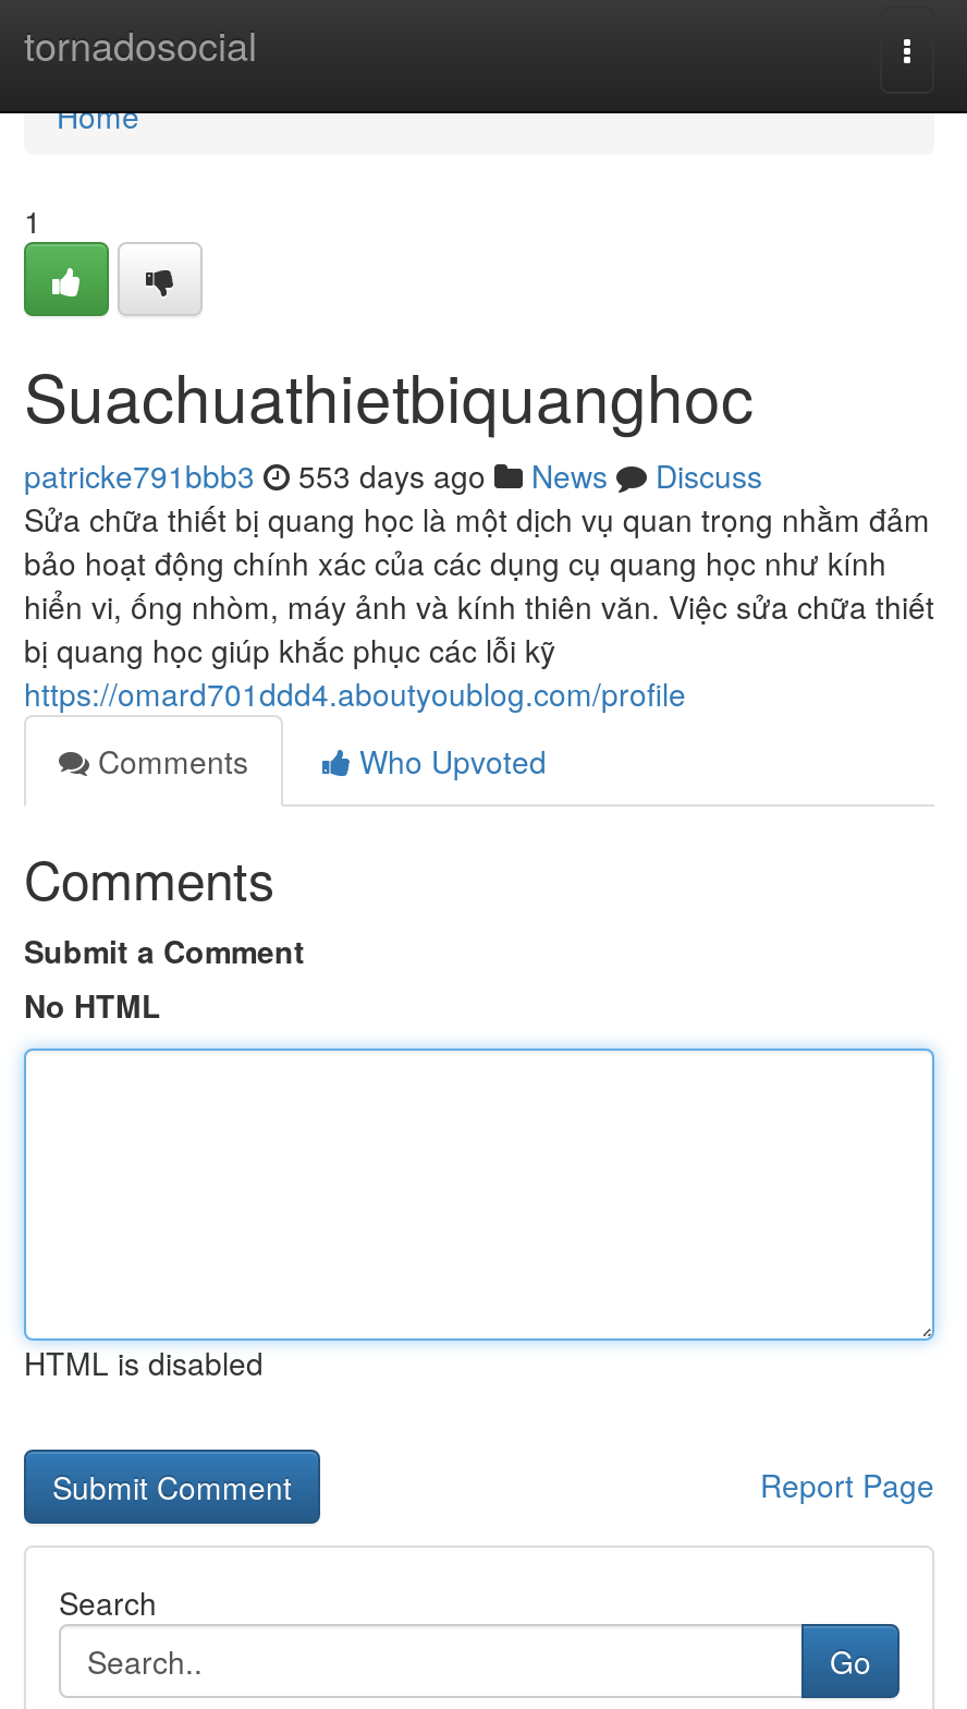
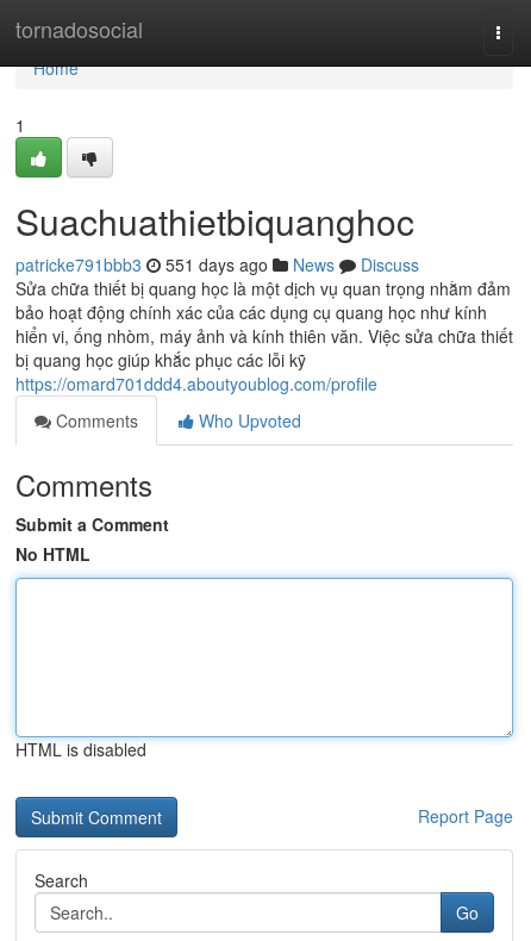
[24,453,762,497] patricke791bbb3 553 days ago News Discuss -> [15,253,419,276] patricke791bbb3 551 days ago News Discuss

